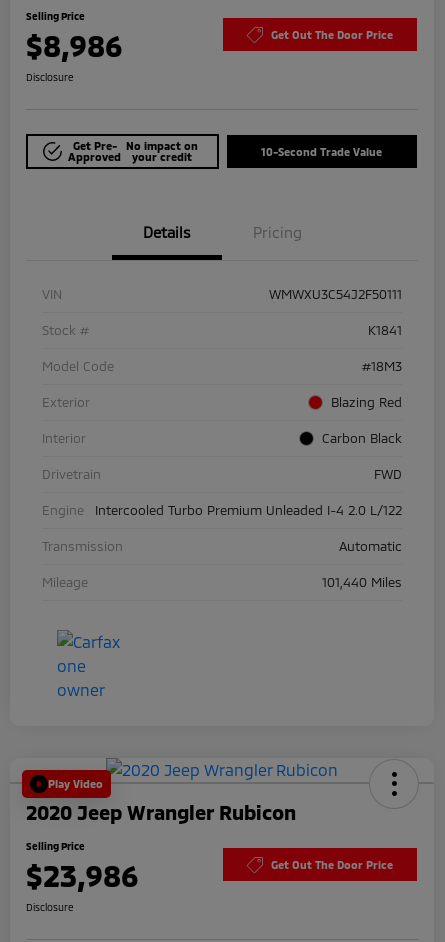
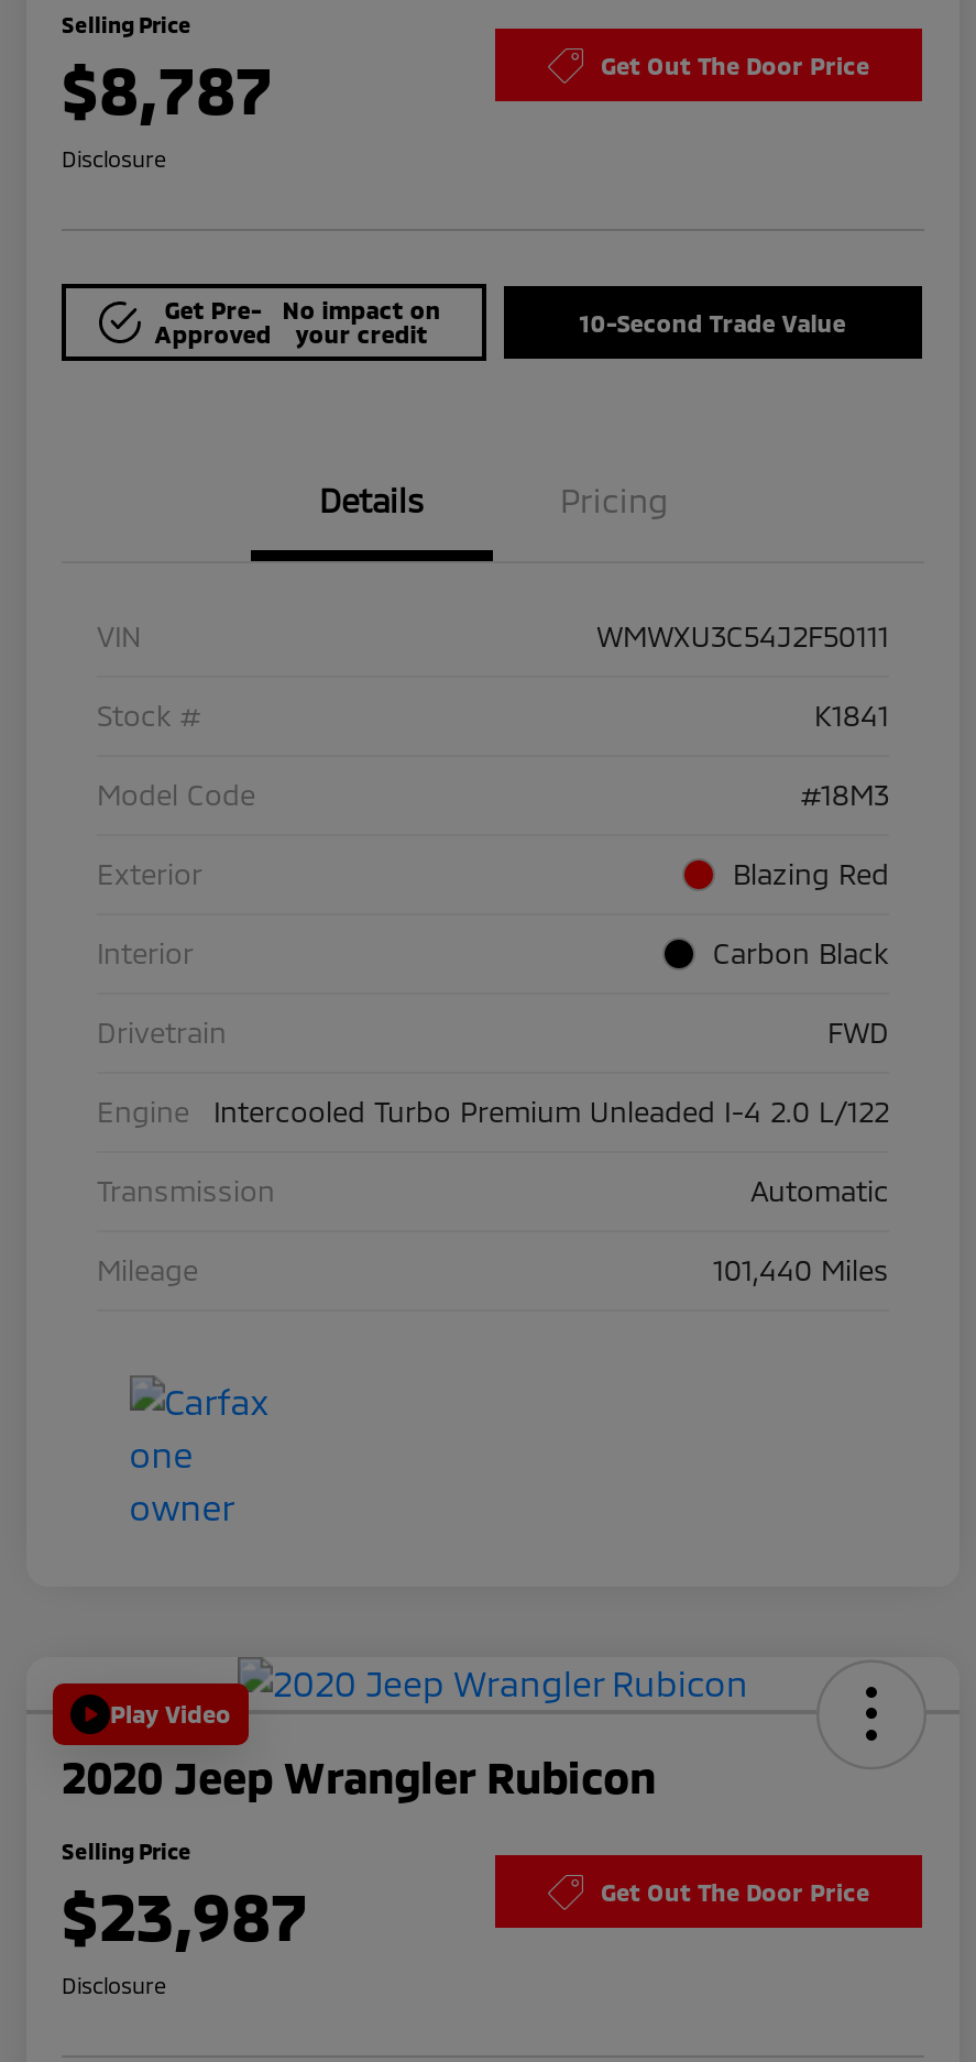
[26,27,123,63] $8,986 -> [62,48,273,127] $8,787
[26,857,139,893] $23,986 -> [62,1875,308,1954] $23,987

